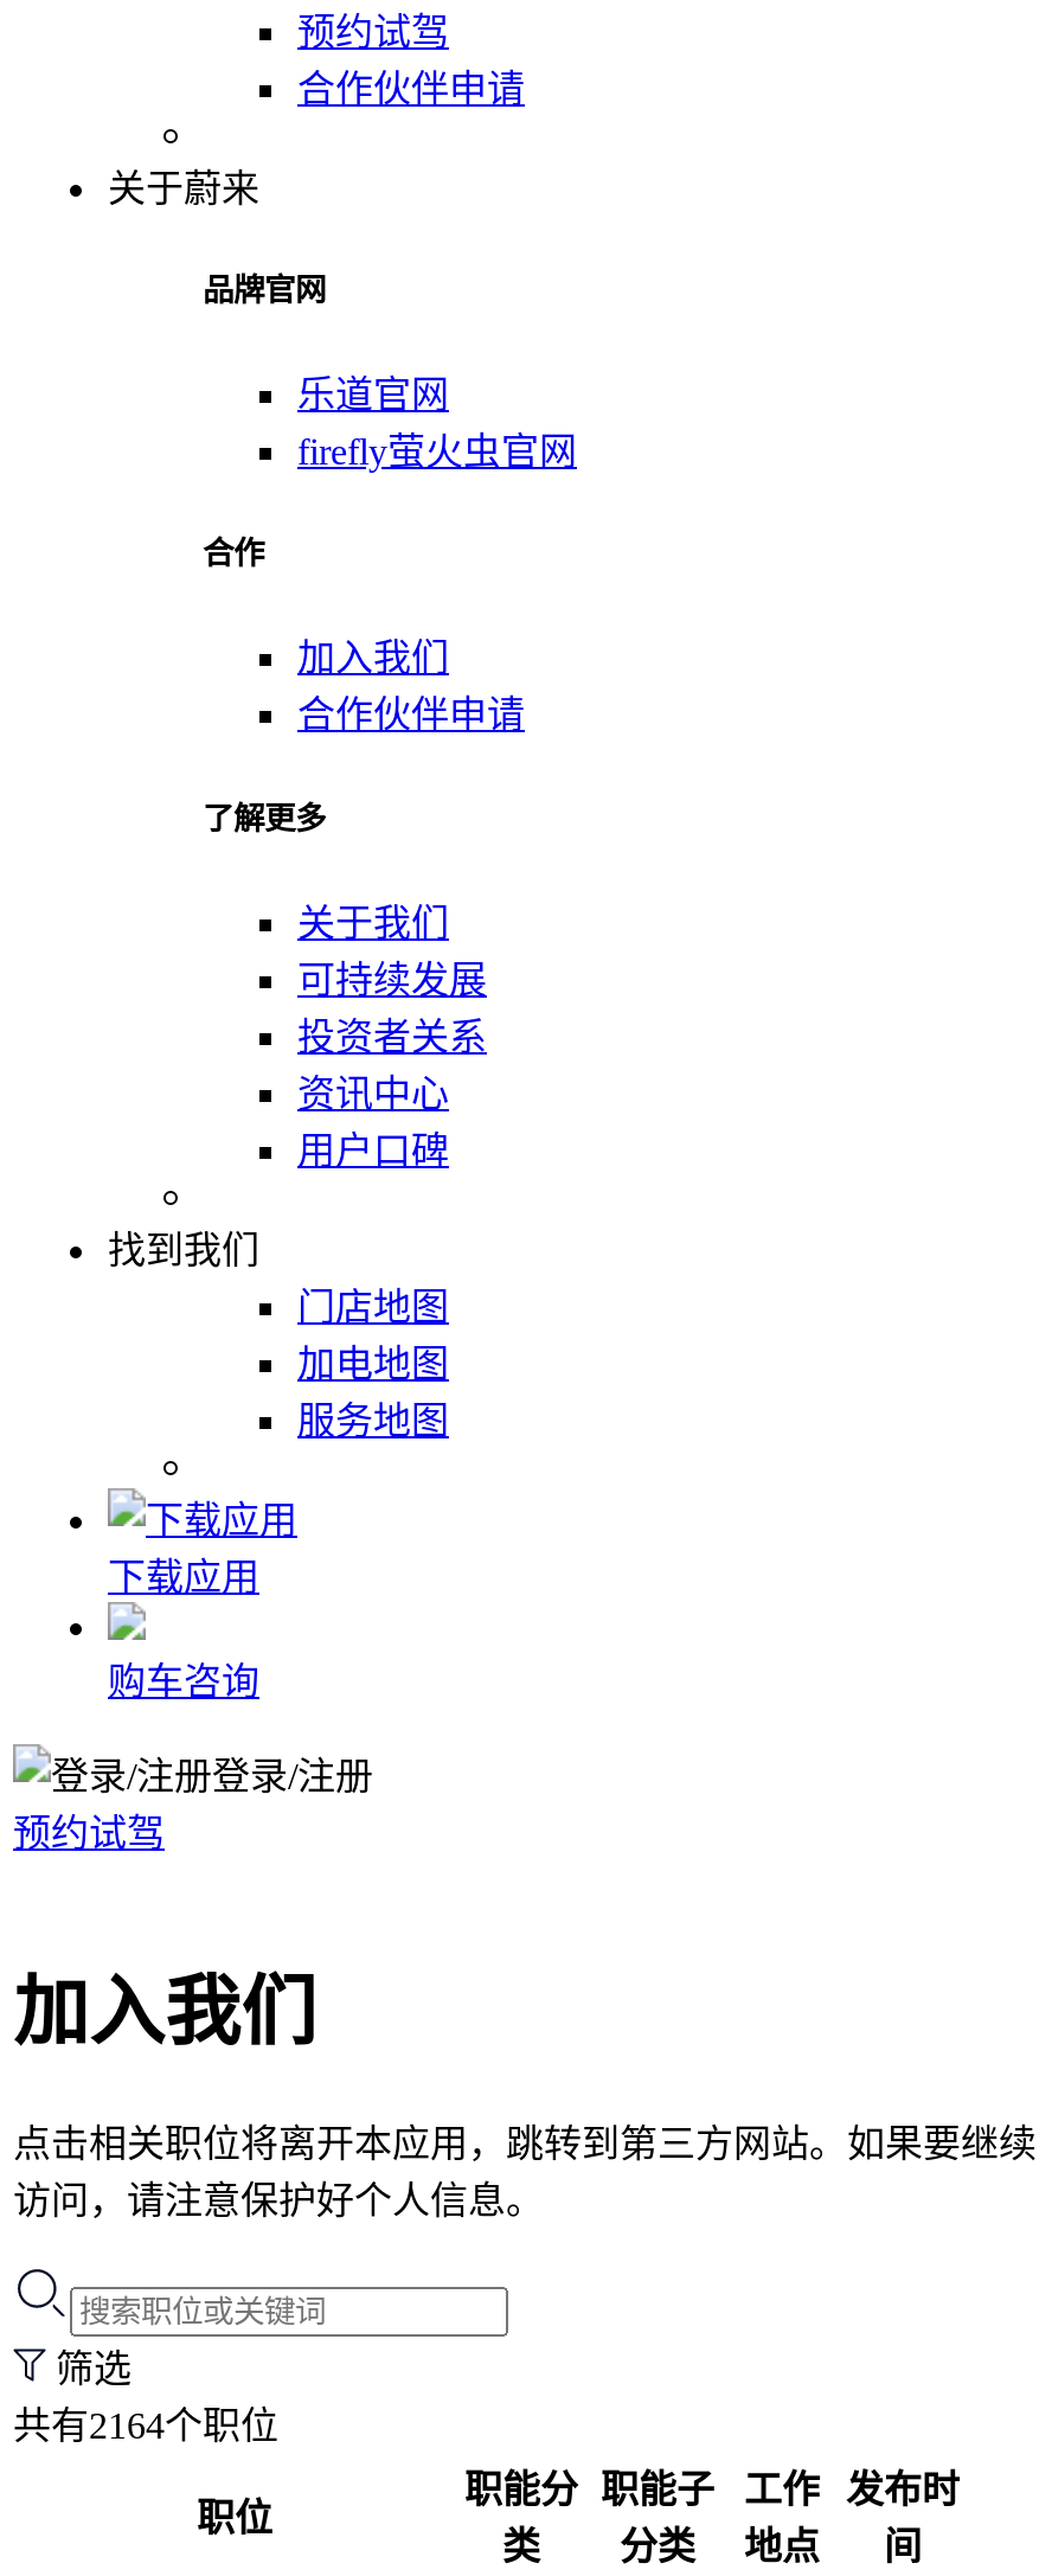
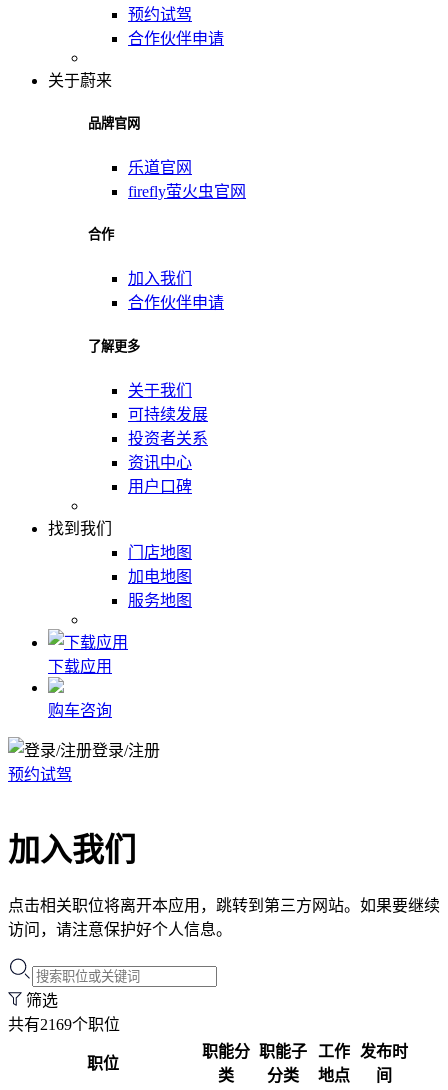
[13,2404,278,2445] 共有2164个职位 -> [8,1016,120,1033] 共有2169个职位

